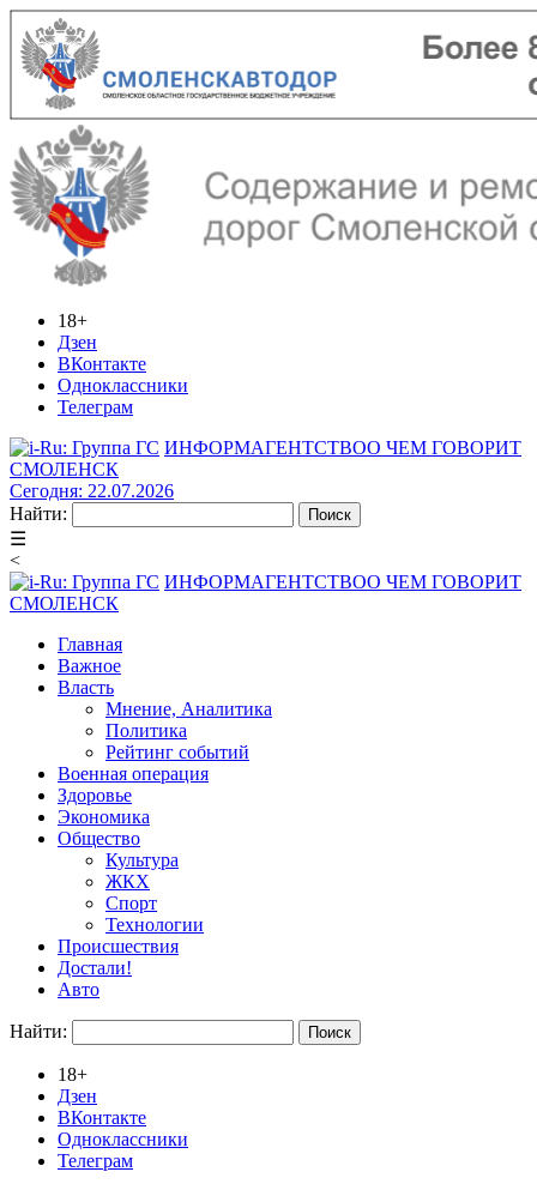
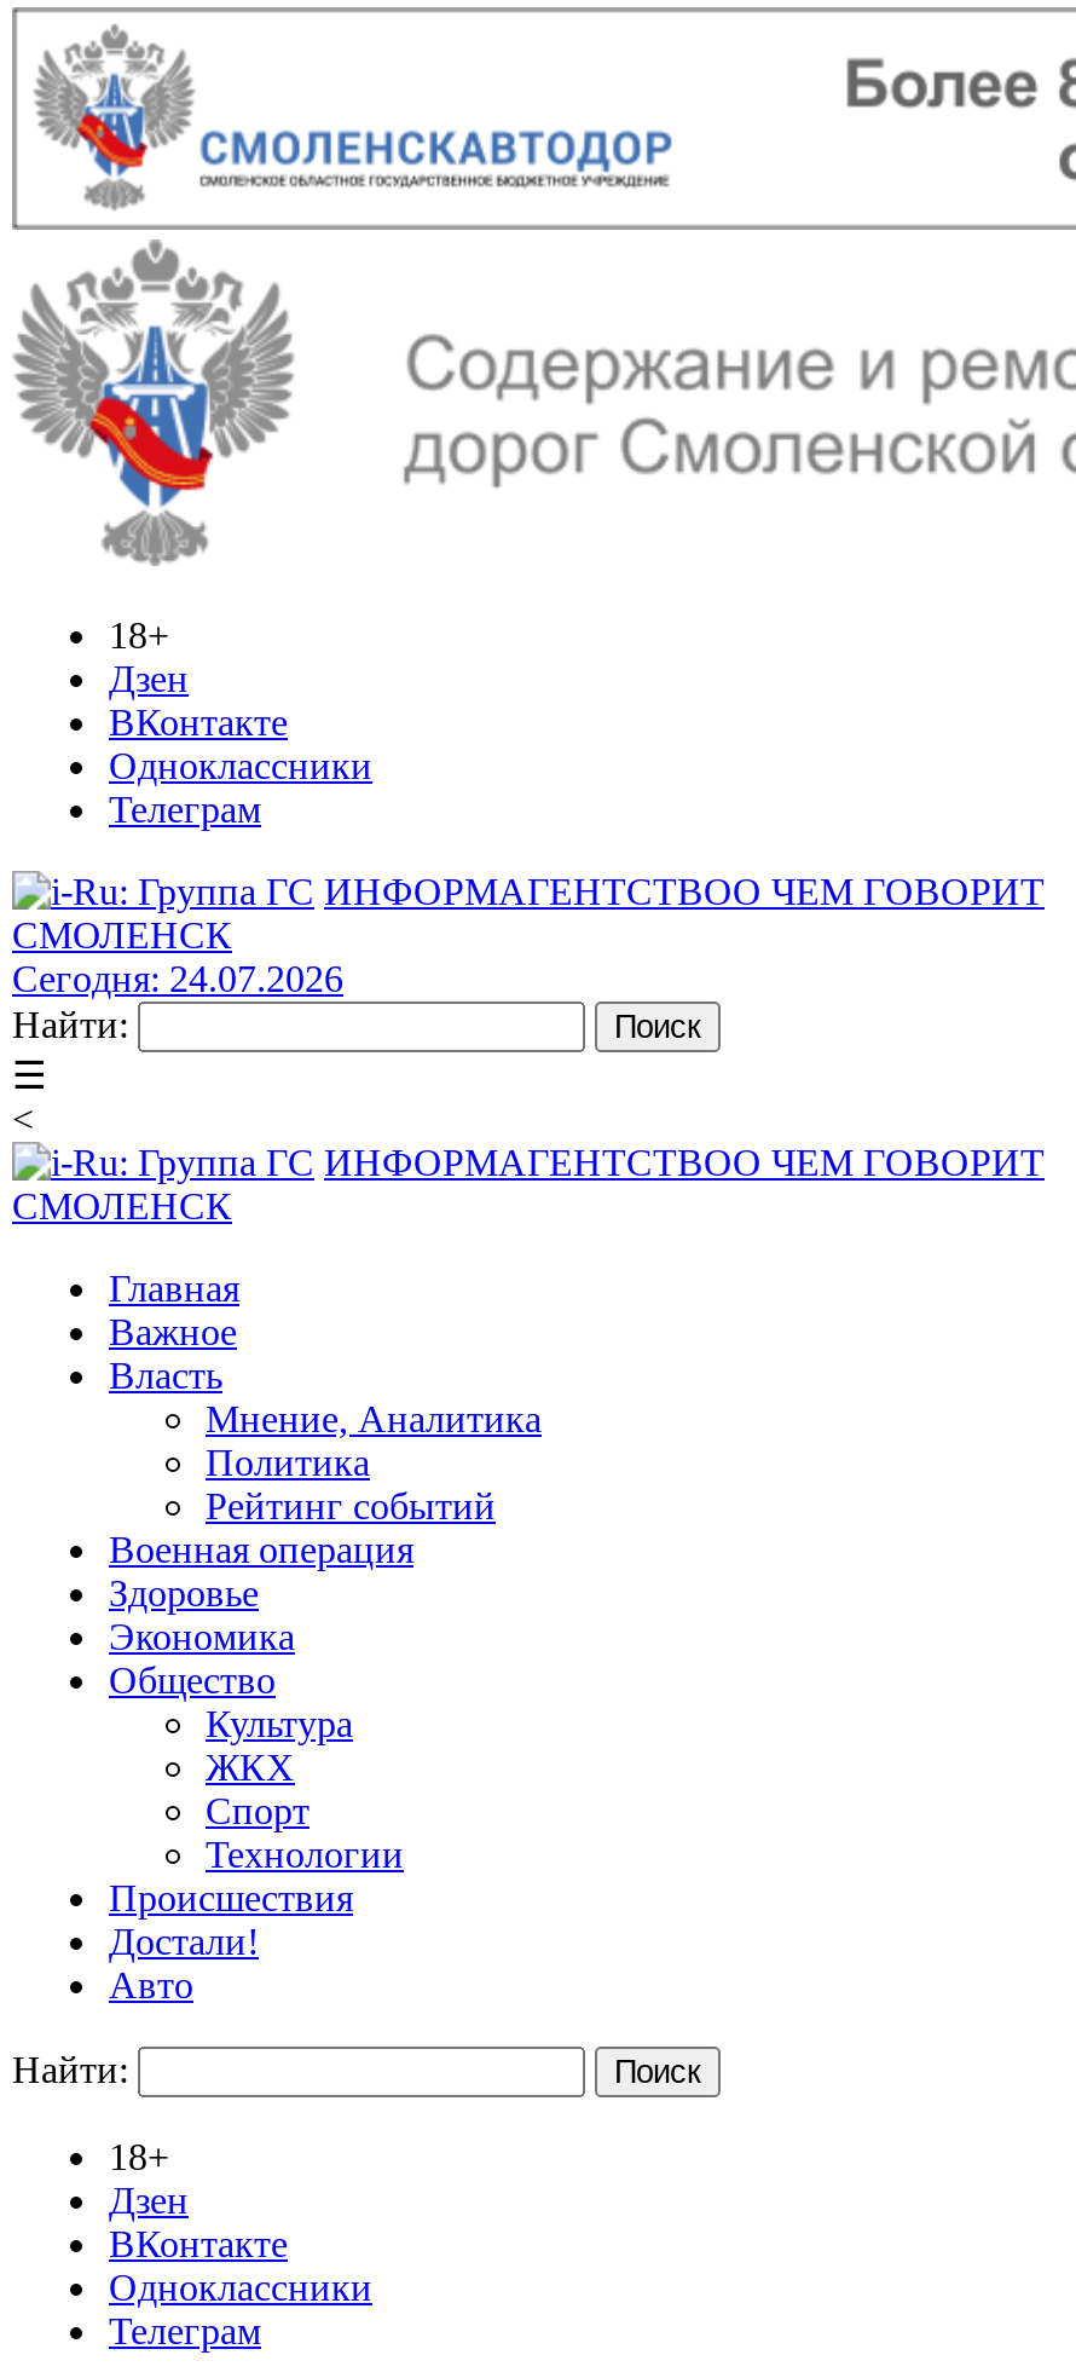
[10,480,174,501] Сегодня: 22.07.2026 -> [12,958,343,999] Сегодня: 24.07.2026

